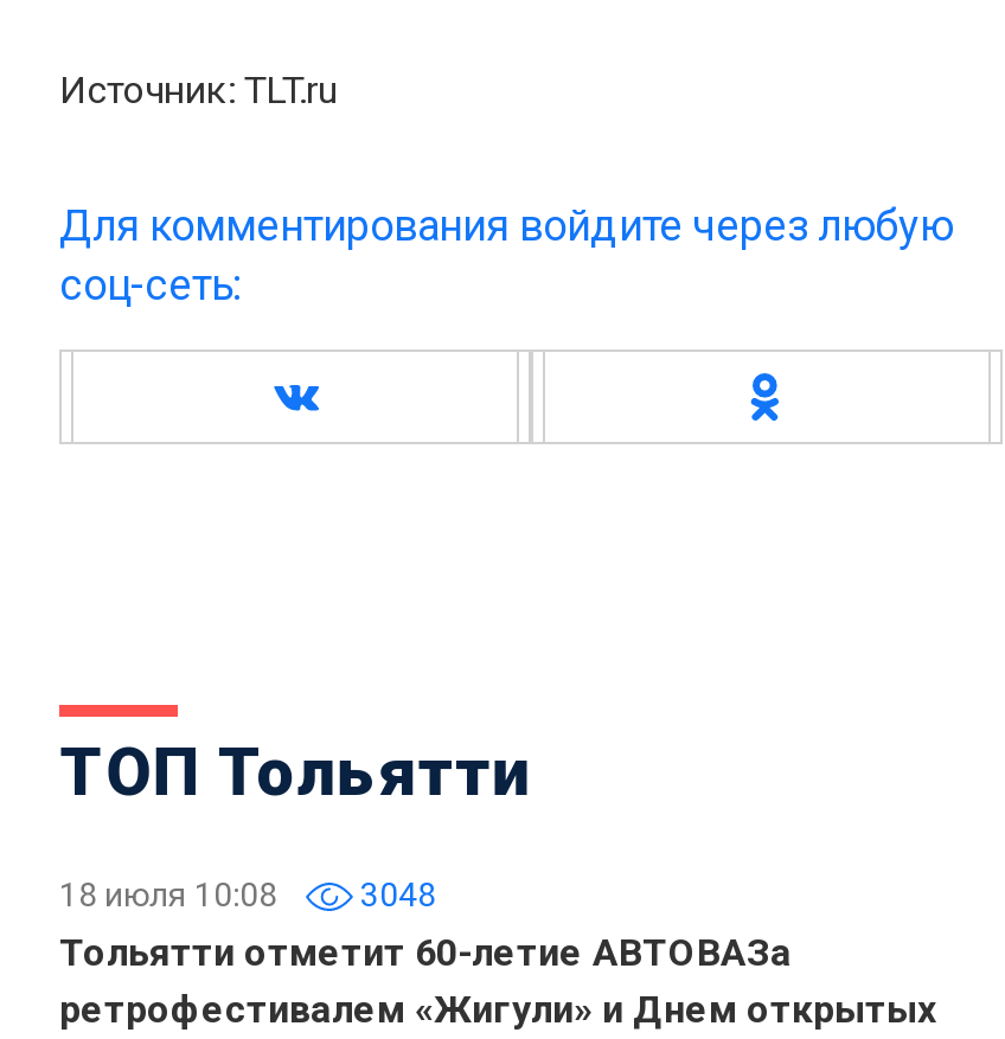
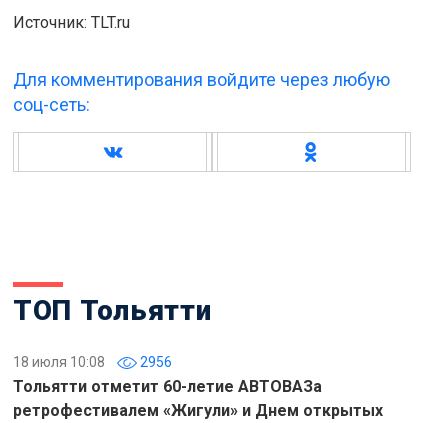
[59,876,436,913] 18 июля 10:08 3048 -> [13,354,172,370] 18 июля 10:08 2956

